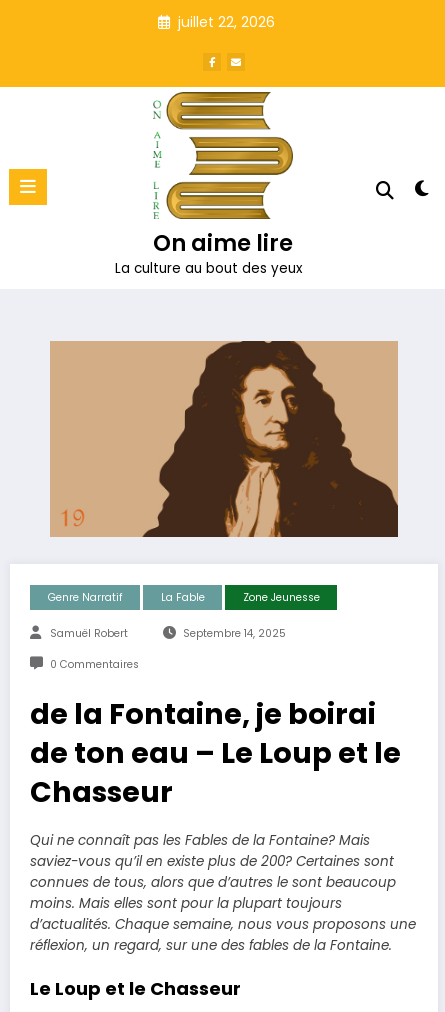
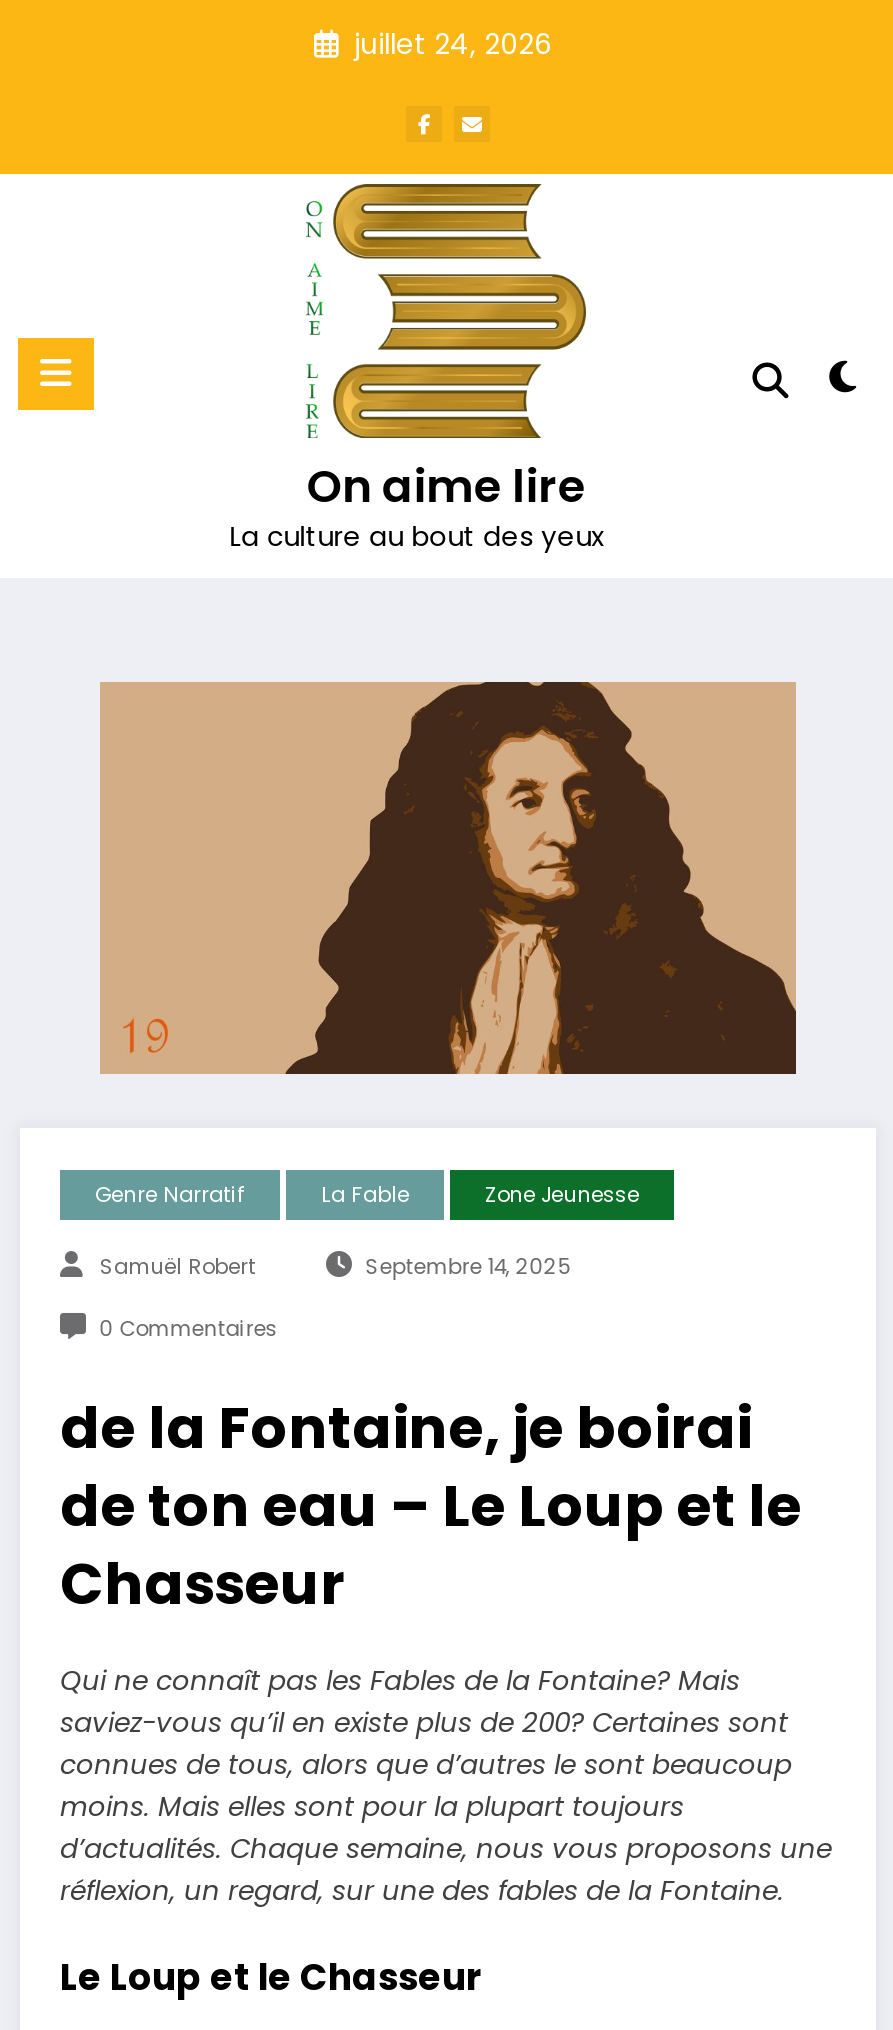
[178,12,275,32] juillet 22, 2026 -> [354,24,552,64] juillet 24, 2026

